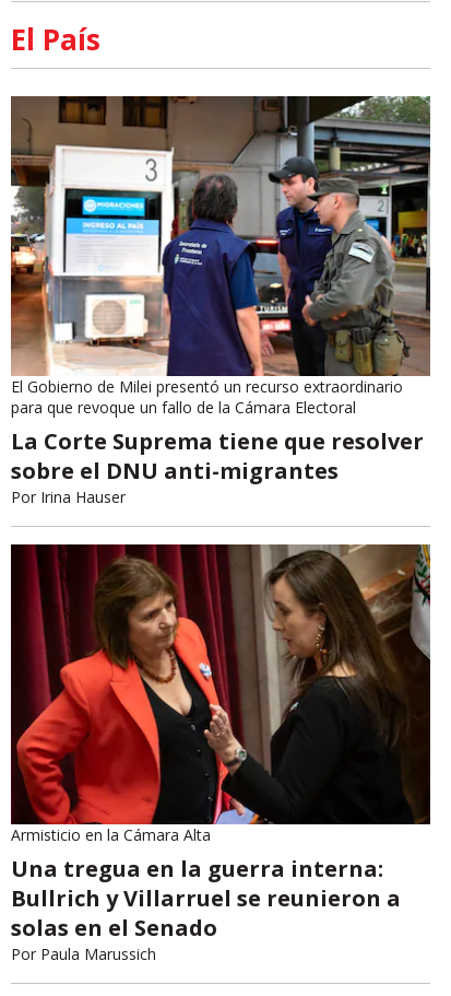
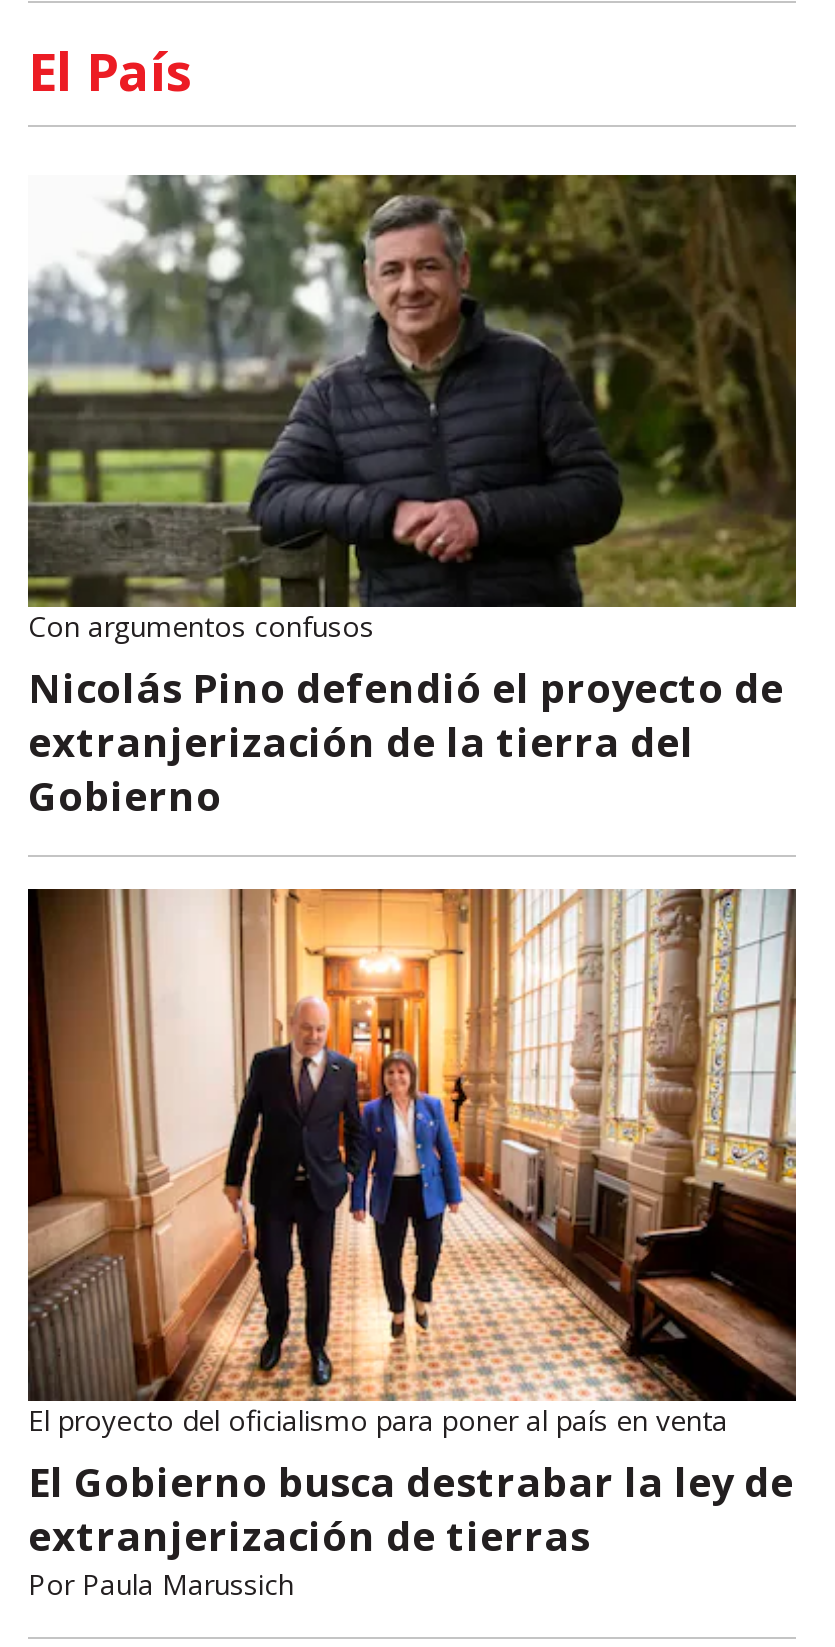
[10,95,431,508] [image] | El Gobierno de Milei presentó un recurso extraordinario | para que revoque un fallo de la Cámara Electoral | La Corte Suprema tiene que resolver | sobre el DNU anti-migrantes | Por Irina Hauser -> [26,174,796,824] [image] | Con argumentos confusos | Nicolás Pino defendió el proyecto de | extranjerización de la tierra del | Gobierno
[16,543,431,758] [image] -> [26,888,796,1404] [image]
[11,824,401,943] Armisticio en la Cámara Alta | Una tregua en la guerra interna: | Bullrich y Villarruel se reunieron a | solas en el Senado -> [28,1401,794,1563] El proyecto del oficialismo para poner al país en venta | El Gobierno busca destrabar la ley de | extranjerización de tierras

